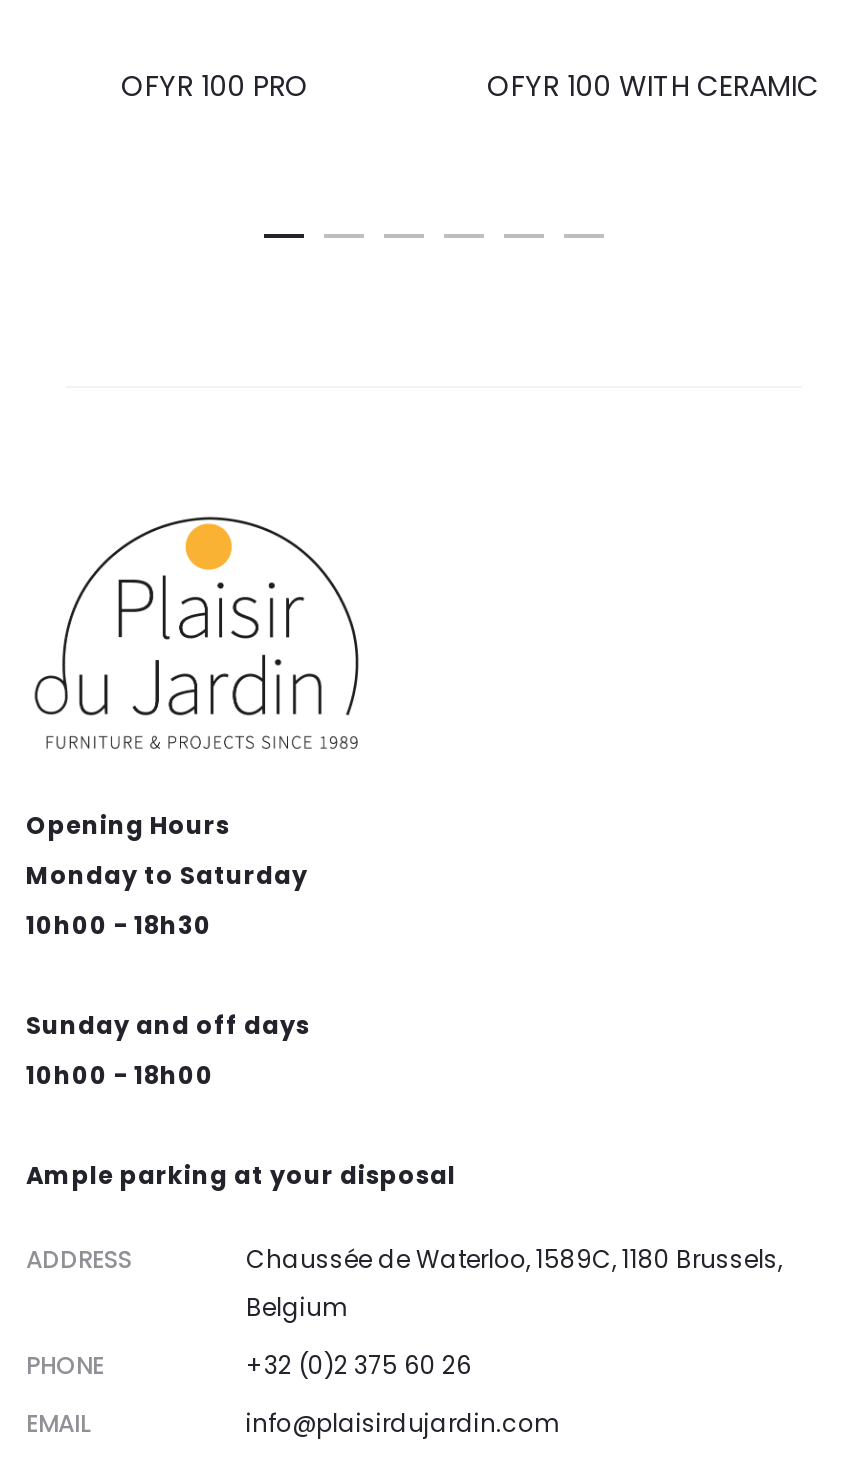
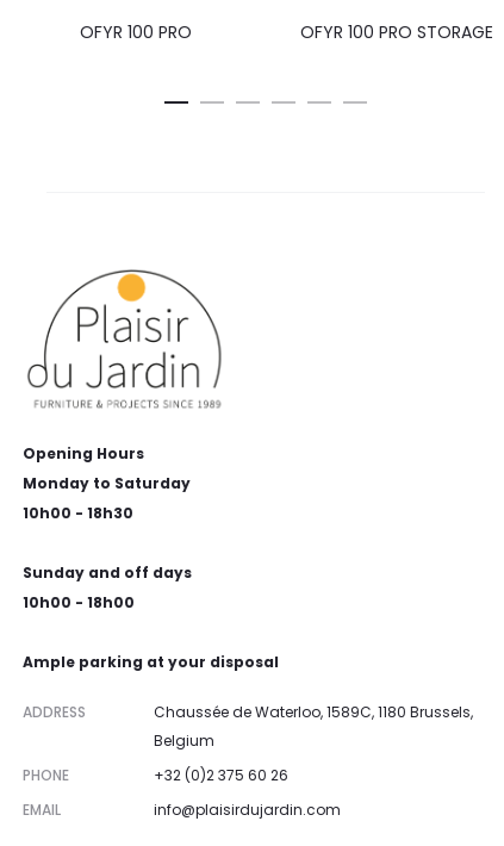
[487,65,819,105] OFYR 100 WITH CERAMIC -> [300,20,493,44] OFYR 100 PRO STORAGE

